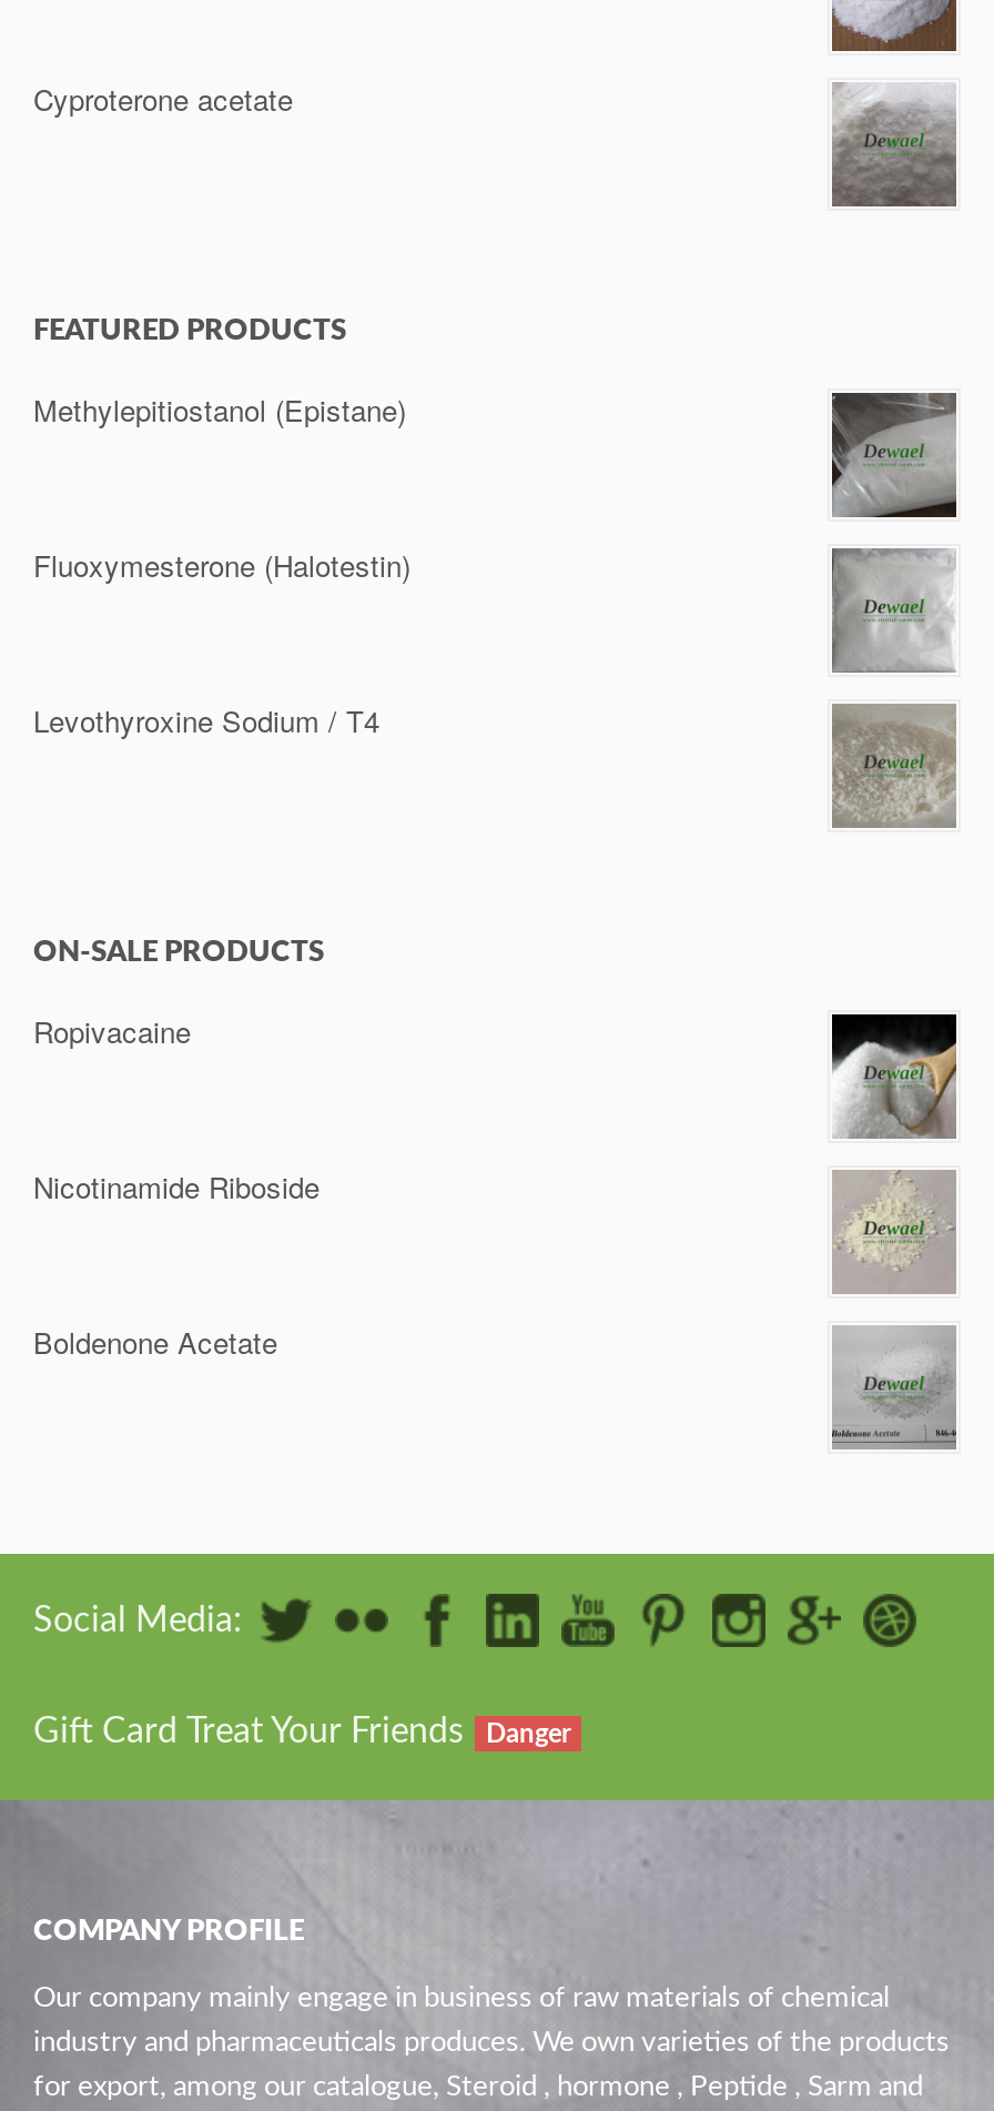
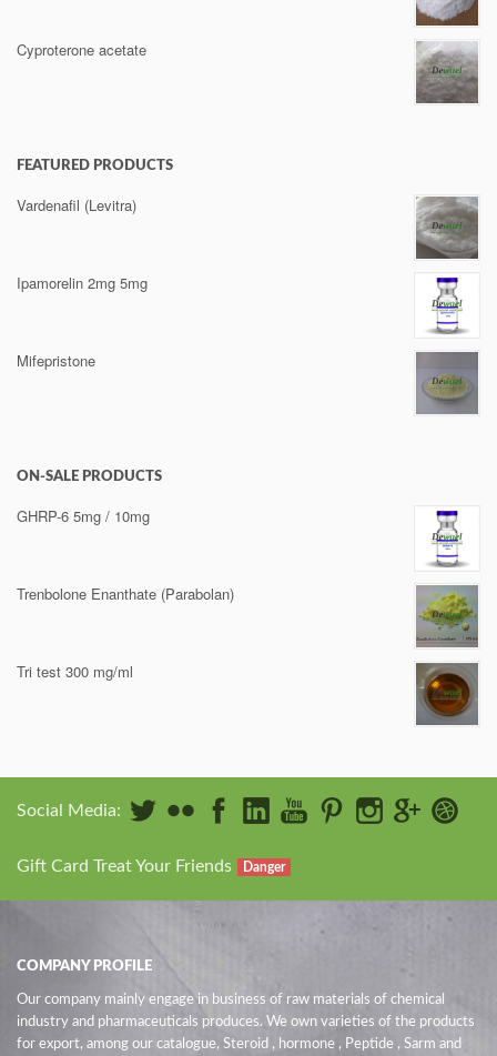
[33,389,406,431] Methylepitiostanol (Epistane) -> [17,195,136,216] Vardenafil (Levitra)
[830,391,954,519] [image] -> [416,197,478,260] [image]
[33,544,410,586] Fluoxymesterone (Halotestin) -> [17,272,148,293] Ipamorelin 2mg 5mg
[830,546,956,675] [image] -> [416,274,477,336] [image]
[33,700,379,742] Levothyroxine Sodium / T4 -> [17,350,95,371] Mifepristone
[834,704,956,826] [image] -> [418,353,477,413] [image]
[33,1010,191,1053] Ropivacaine -> [17,505,150,527] GHRP-6 5mg / 10mg
[830,1012,958,1141] [image] -> [416,507,478,570] [image]
[33,1166,319,1208] Nicotinamide Riboside -> [17,583,234,604] Trenbolone Enanthate (Parabolan)
[836,1170,956,1290] [image] -> [416,586,478,646] [image]
[33,1321,277,1363] Boldenone Acetate -> [17,661,133,682] Tri test 300 mg/ml
[832,1327,952,1450] [image] -> [416,663,477,724] [image]

